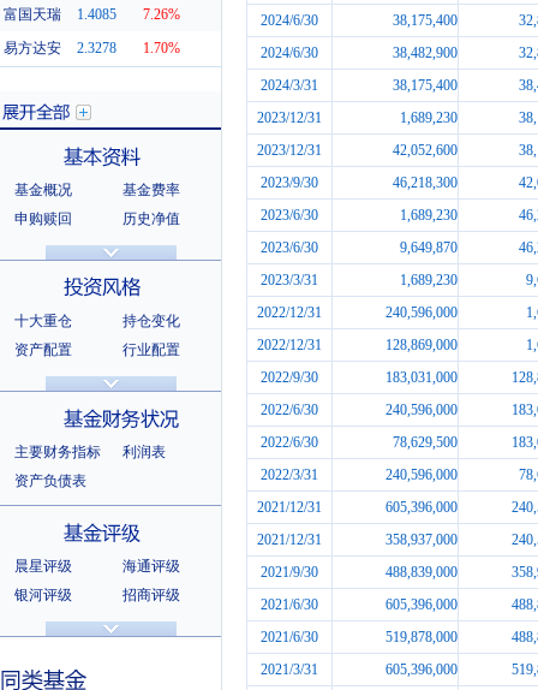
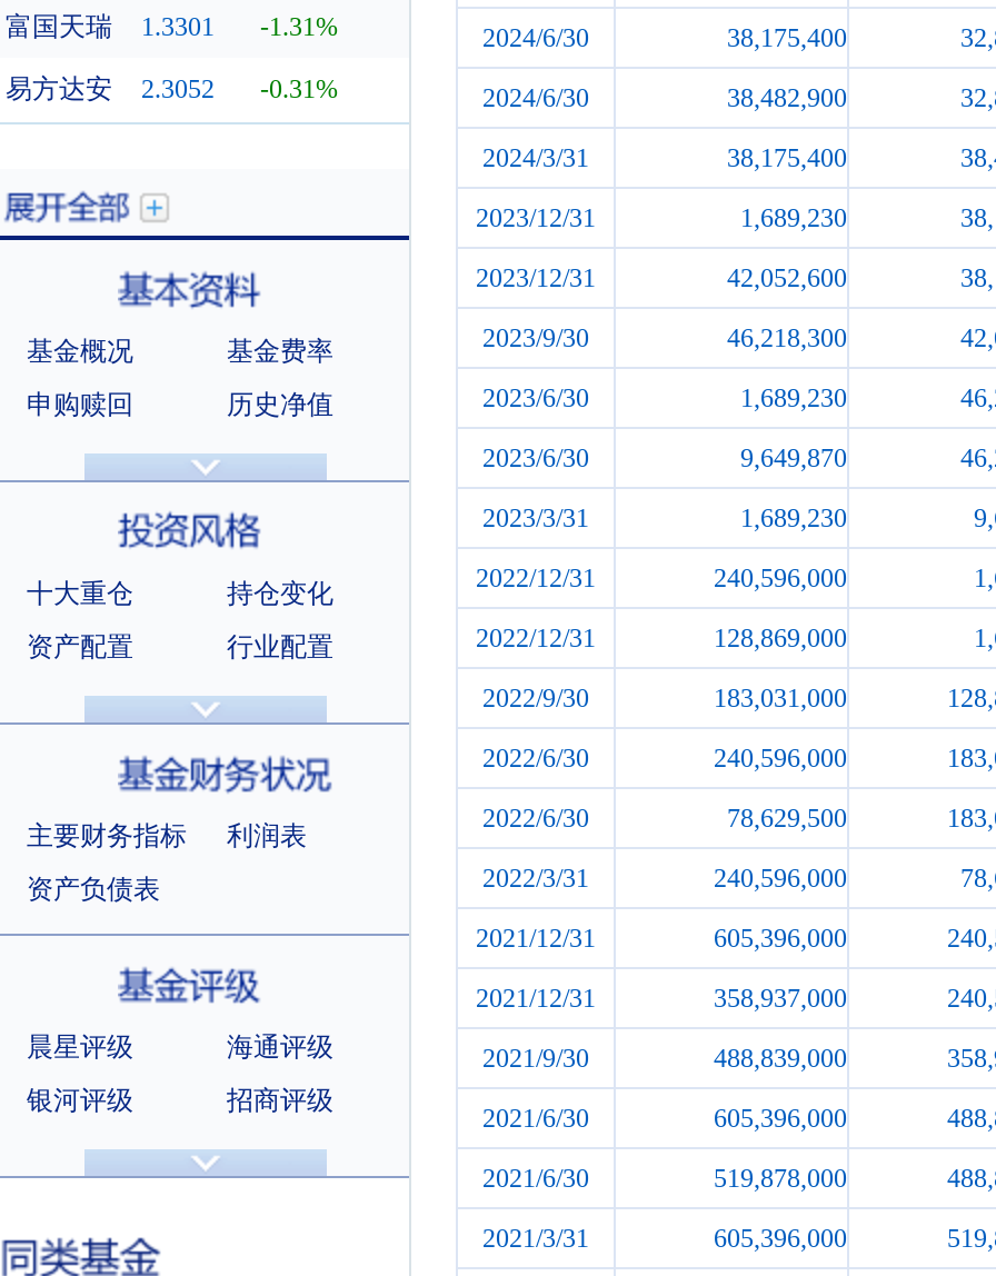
[76,6,116,23] 1.4085 -> [141,11,215,42] 1.3301
[143,6,180,23] 7.26% -> [260,11,338,42] -1.31%
[76,40,116,56] 2.3278 -> [141,73,215,104] 2.3052
[143,40,180,56] 1.70% -> [260,73,338,104] -0.31%

